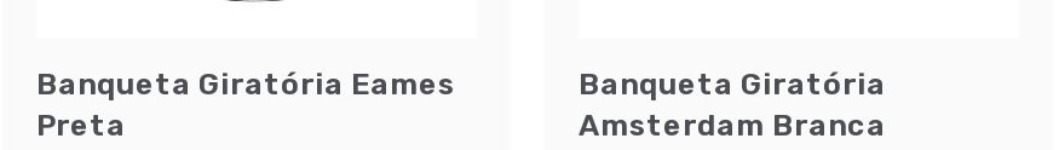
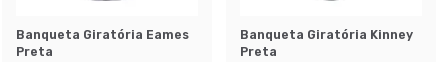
[579,67,886,142] Banqueta Giratória | Amsterdam Branca -> [240,27,413,58] Banqueta Giratória Kinney | Preta

